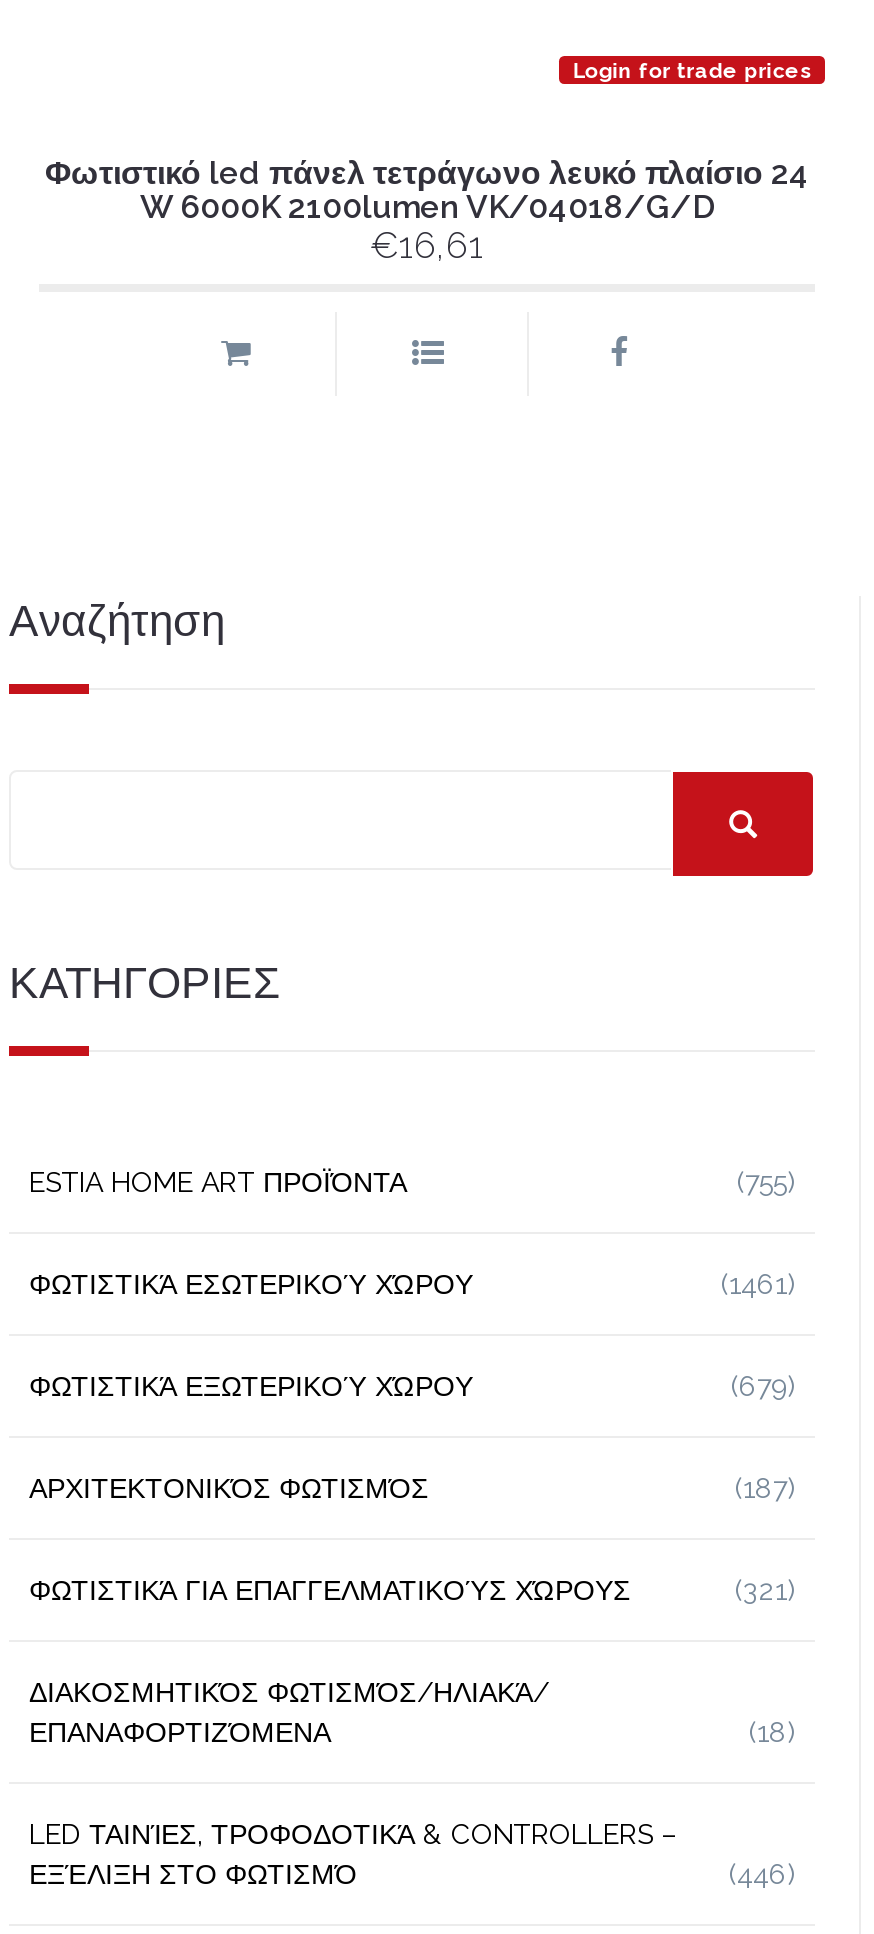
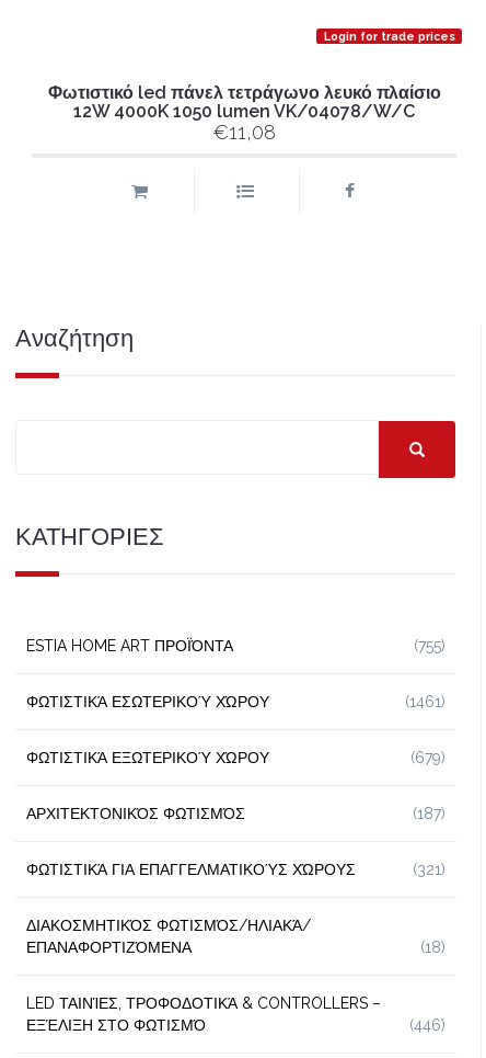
[45,153,809,265] Φωτιστικό led πάνελ τετράγωνο λευκό πλαίσιο 24 | W 6000K 2100lumen VK/04018/G/D | €16,61 -> [48,82,441,143] Φωτιστικό led πάνελ τετράγωνο λευκό πλαίσιο | 12W 4000K 1050 lumen VK/04078/W/C | €11,08

